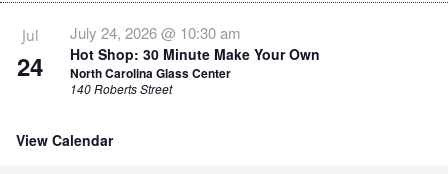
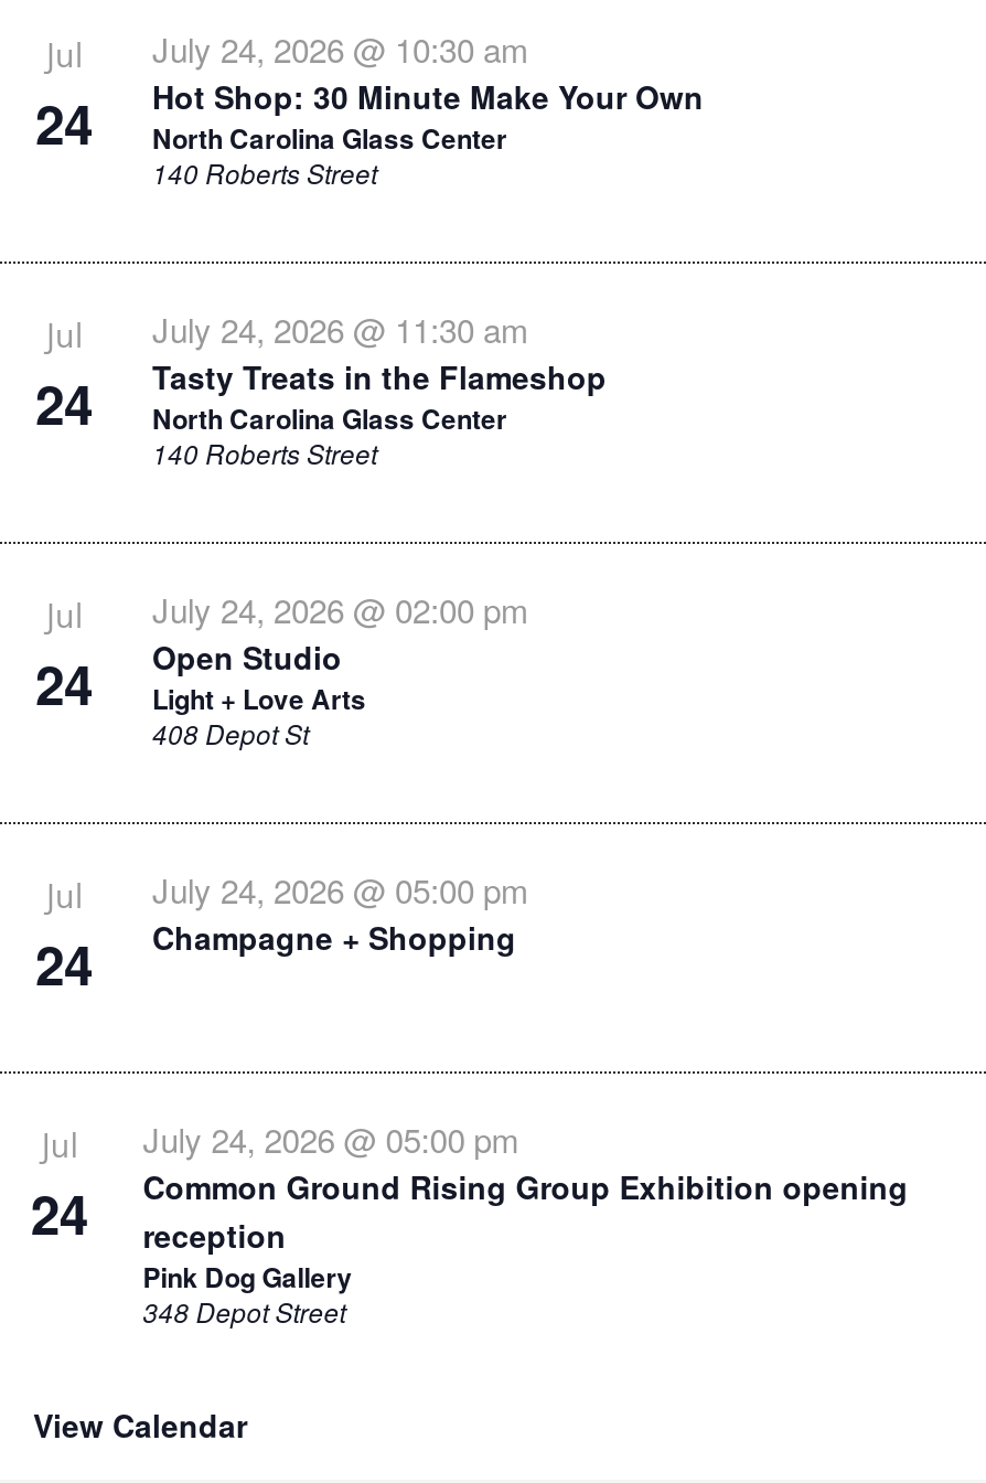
none -> [31,1125,88,1251] Jul | 24
none -> [35,315,93,441] Jul | 24
none -> [35,595,93,721] Jul | 24
none -> [35,875,93,1001] Jul | 24
none -> [143,1116,908,1330] July 24, 2026 @ 05:00 pm | Common Ground Rising Group Exhibition opening | reception | Pink Dog Gallery | 348 Depot Street
none -> [152,306,607,472] July 24, 2026 @ 11:30 am | Tasty Treats in the Flameshop | North Carolina Glass Center | 140 Roberts Street
none -> [152,586,529,752] July 24, 2026 @ 02:00 pm | Open Studio | Light + Love Arts | 408 Depot St
none -> [152,867,529,959] July 24, 2026 @ 05:00 pm | Champagne + Shopping

